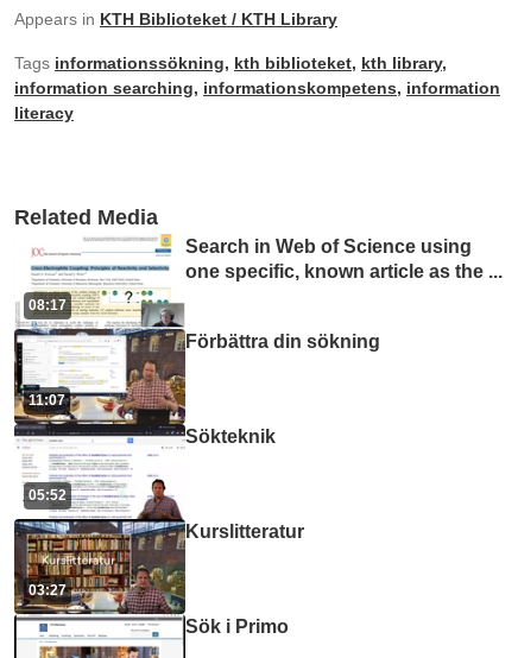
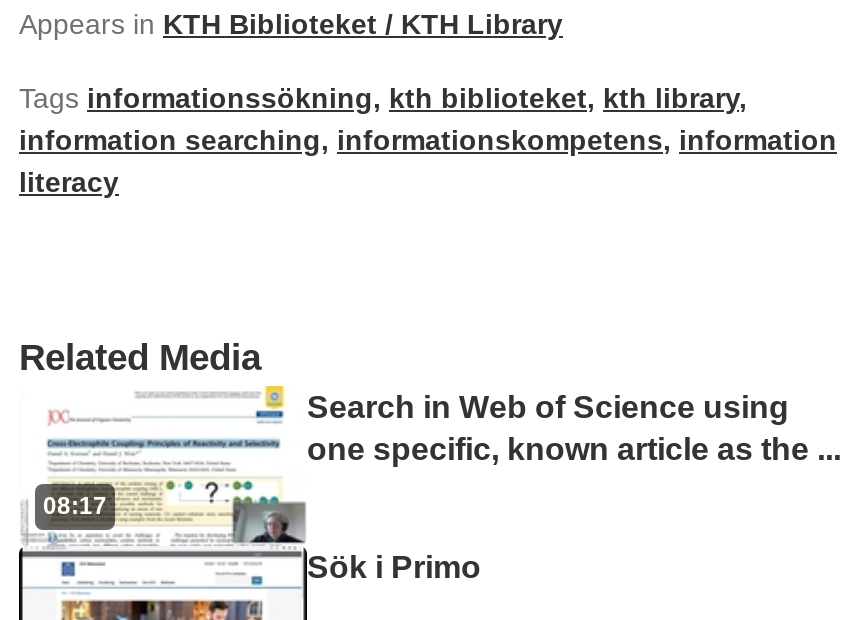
[13,328,187,444] [image] | 11:07 -> none
[185,332,380,352] Förbättra din sökning -> none
[185,427,276,447] Sökteknik -> none
[13,454,184,615] [image] | 05:52 -> none
[185,522,304,542] Kurslitteratur -> none
[29,582,67,599] 03:27 -> none

